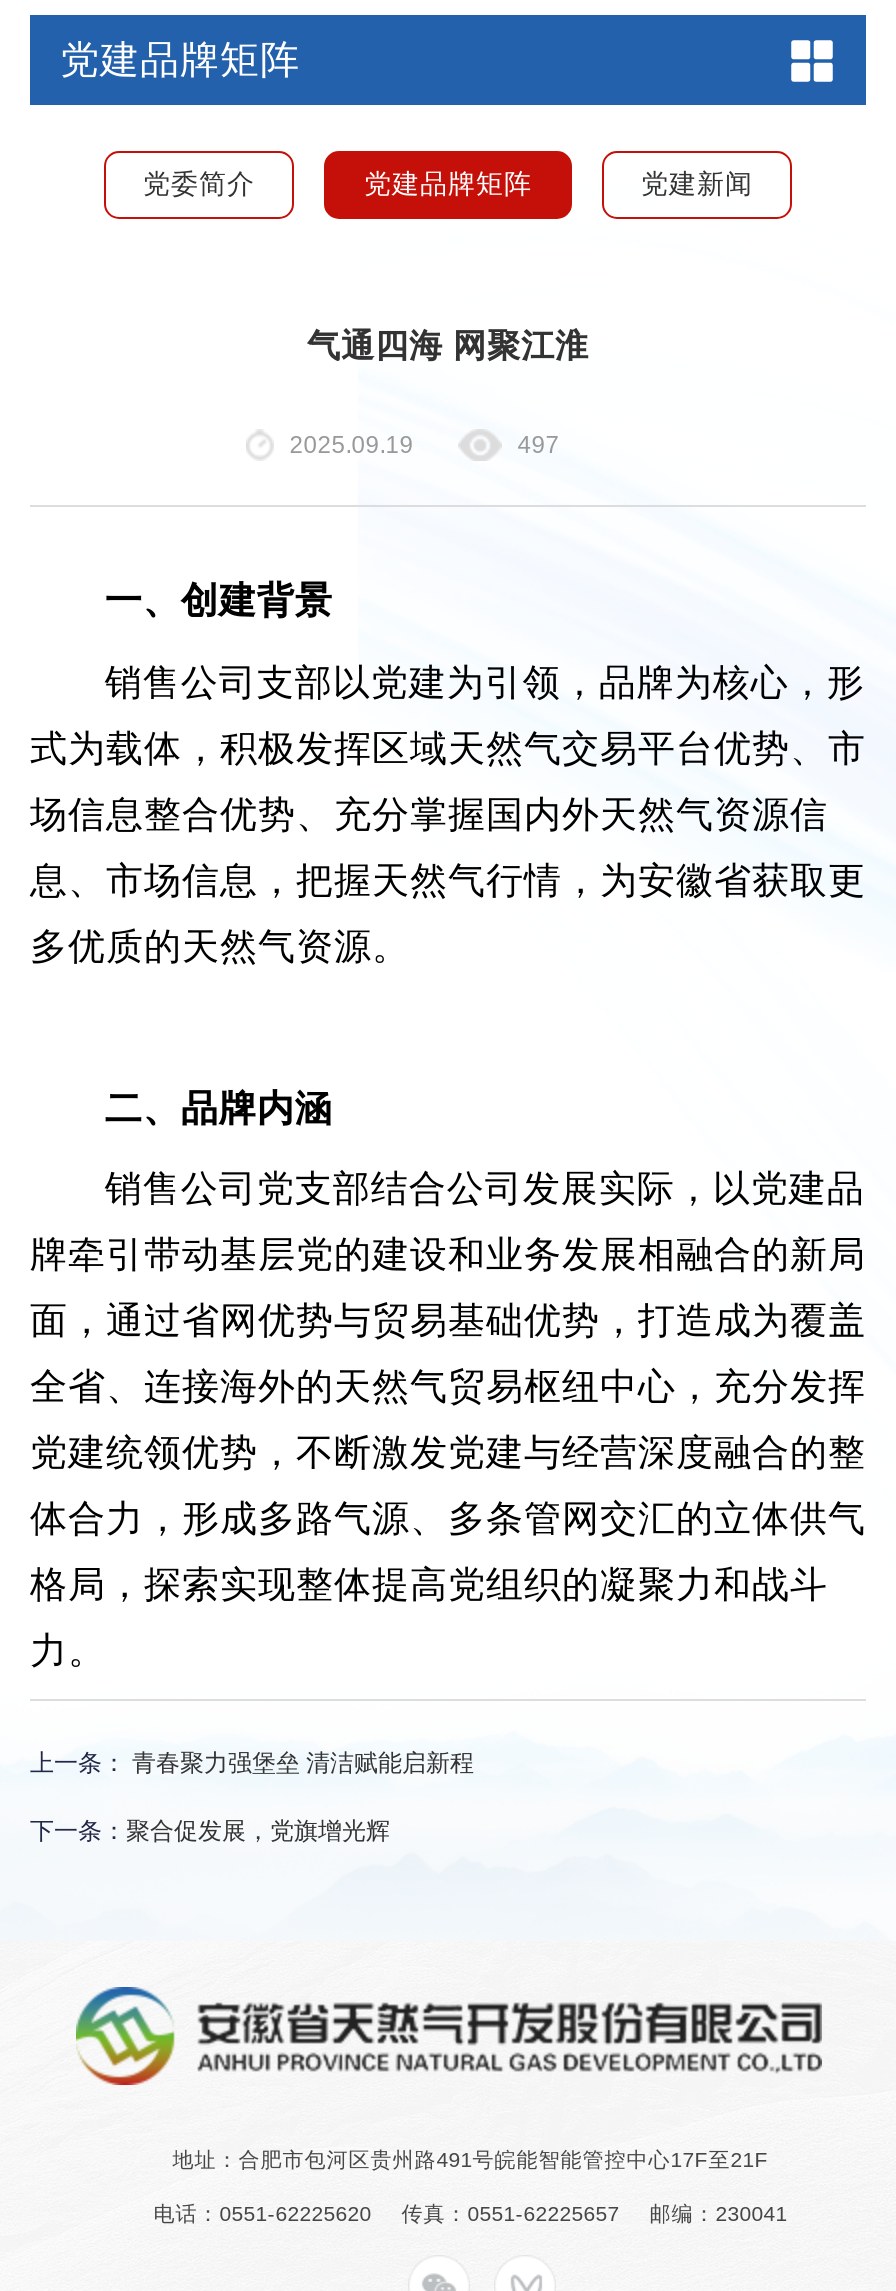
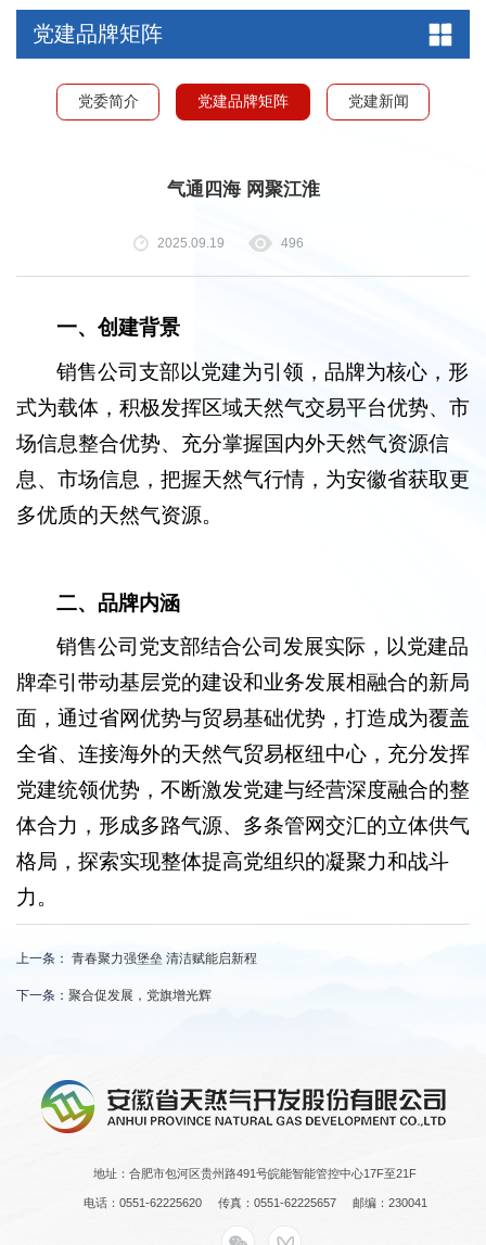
[518,430,560,458] 497 -> [281,235,304,250] 496

